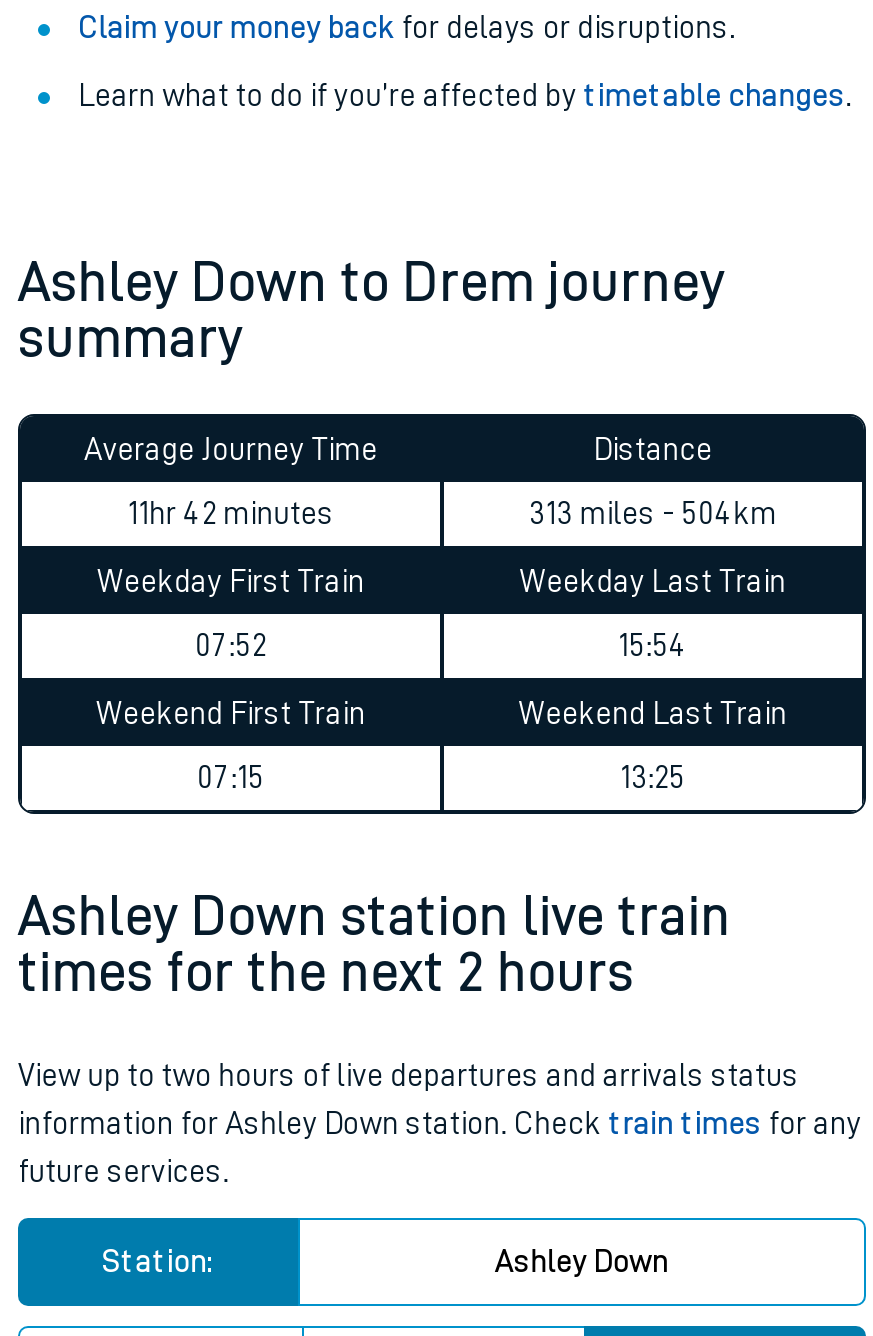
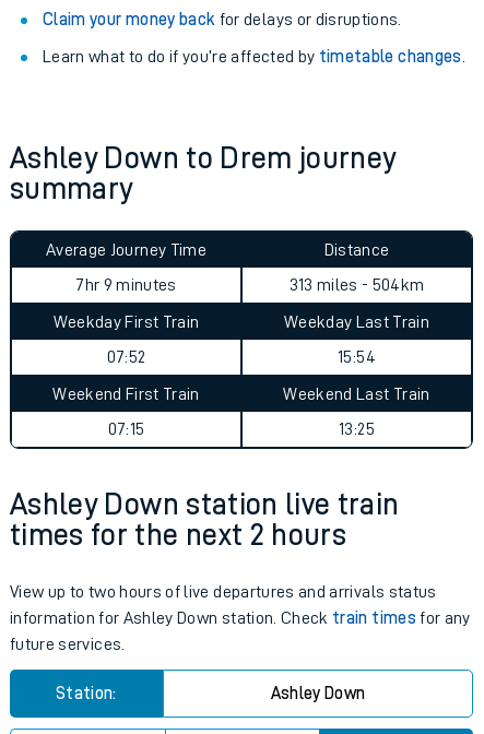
[128,498,334,530] 11hr 42 minutes -> [76,276,177,294] 7hr 9 minutes

